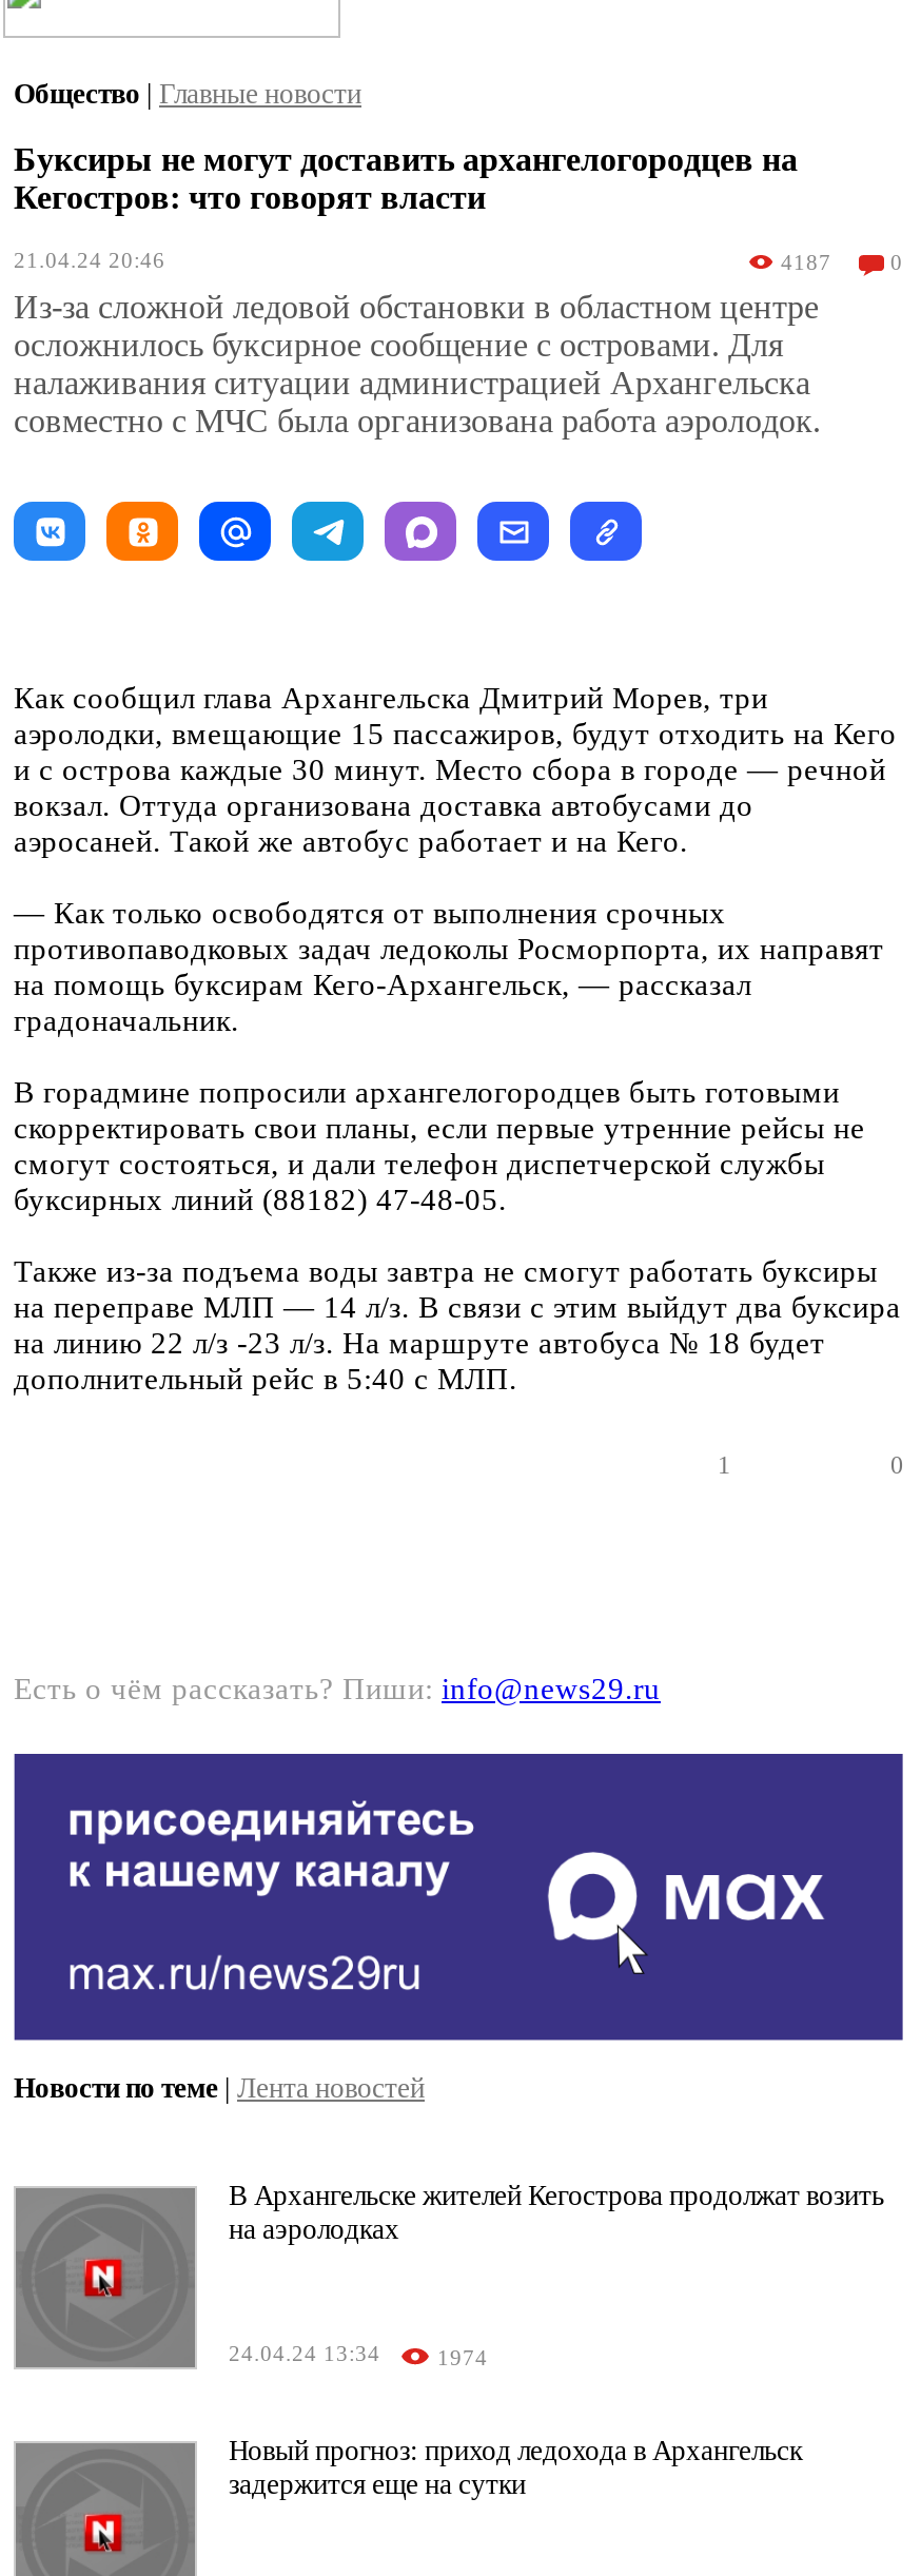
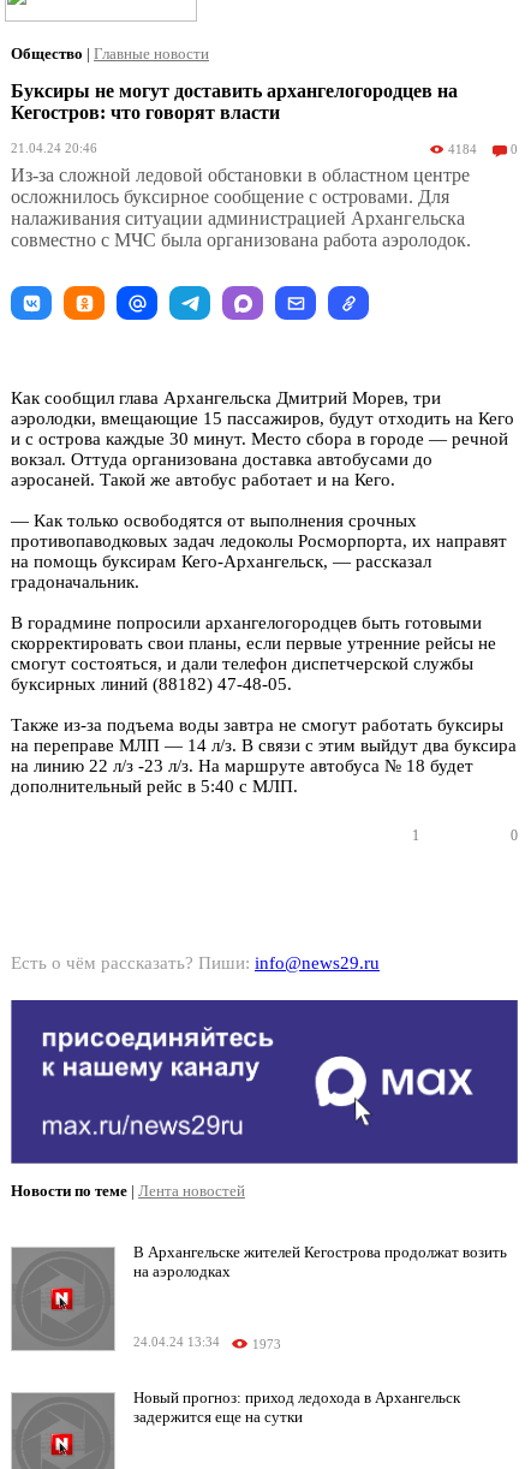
[775,251,903,274] 4187 0 -> [445,143,518,156] 4184 0
[431,2346,488,2369] 1974 -> [249,1338,281,1351] 1973

